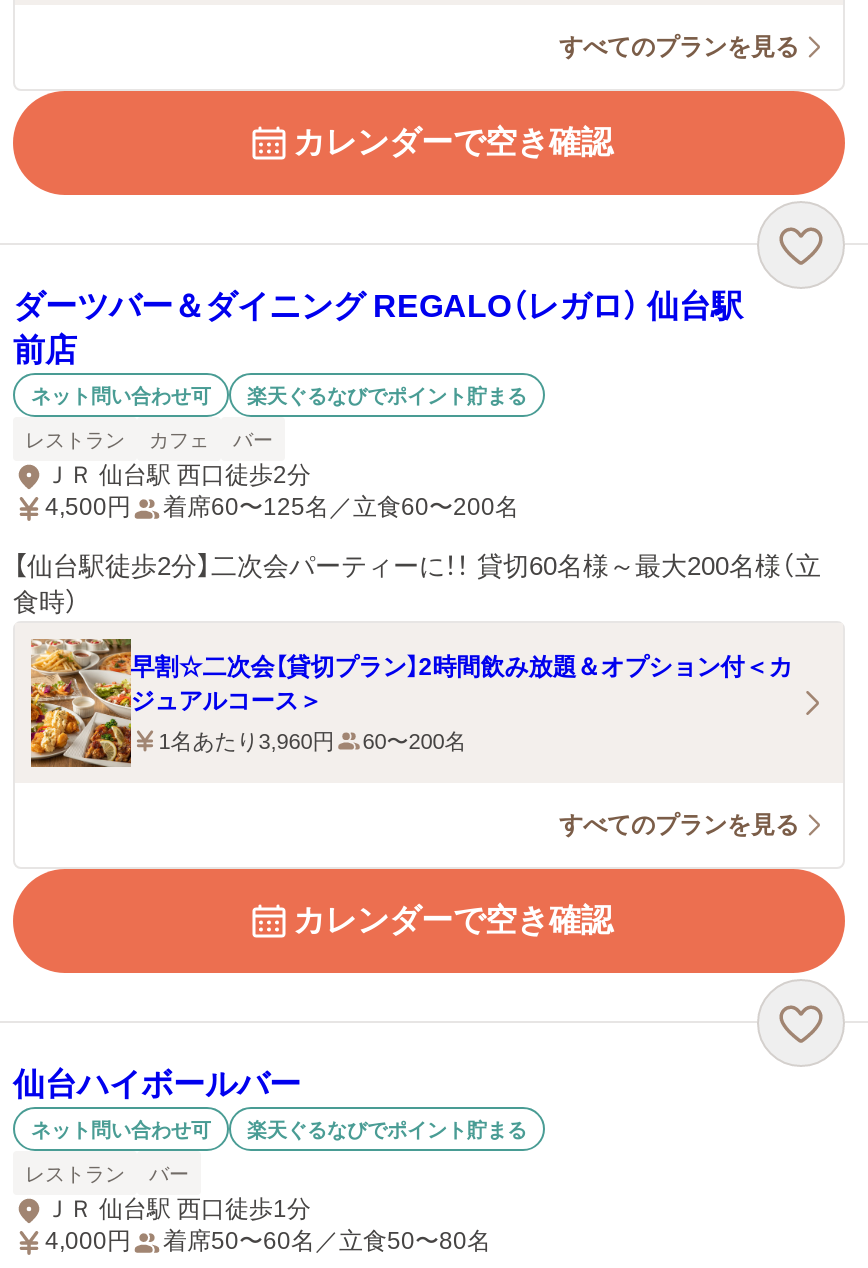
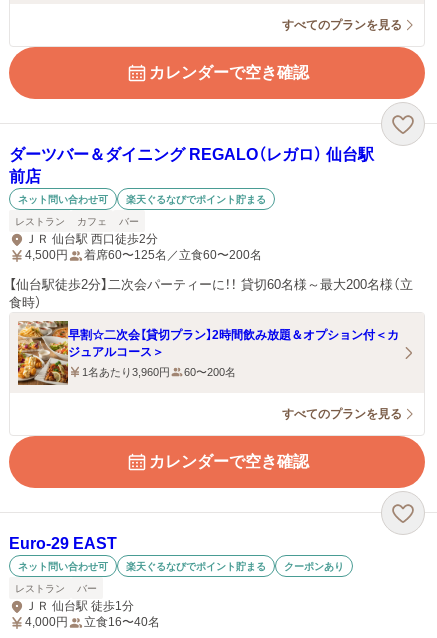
[13,1067,301,1101] 仙台ハイボールバー -> [9,535,117,552] Euro-29 EAST
none -> [284,560,344,571] クーポンあり
[45,1195,311,1223] ＪＲ 仙台駅 西口徒歩1分 -> [25,599,134,613] ＪＲ 仙台駅 徒歩1分
[163,1227,491,1255] 着席50〜60名／立食50〜80名 -> [84,615,160,629] 立食16〜40名

